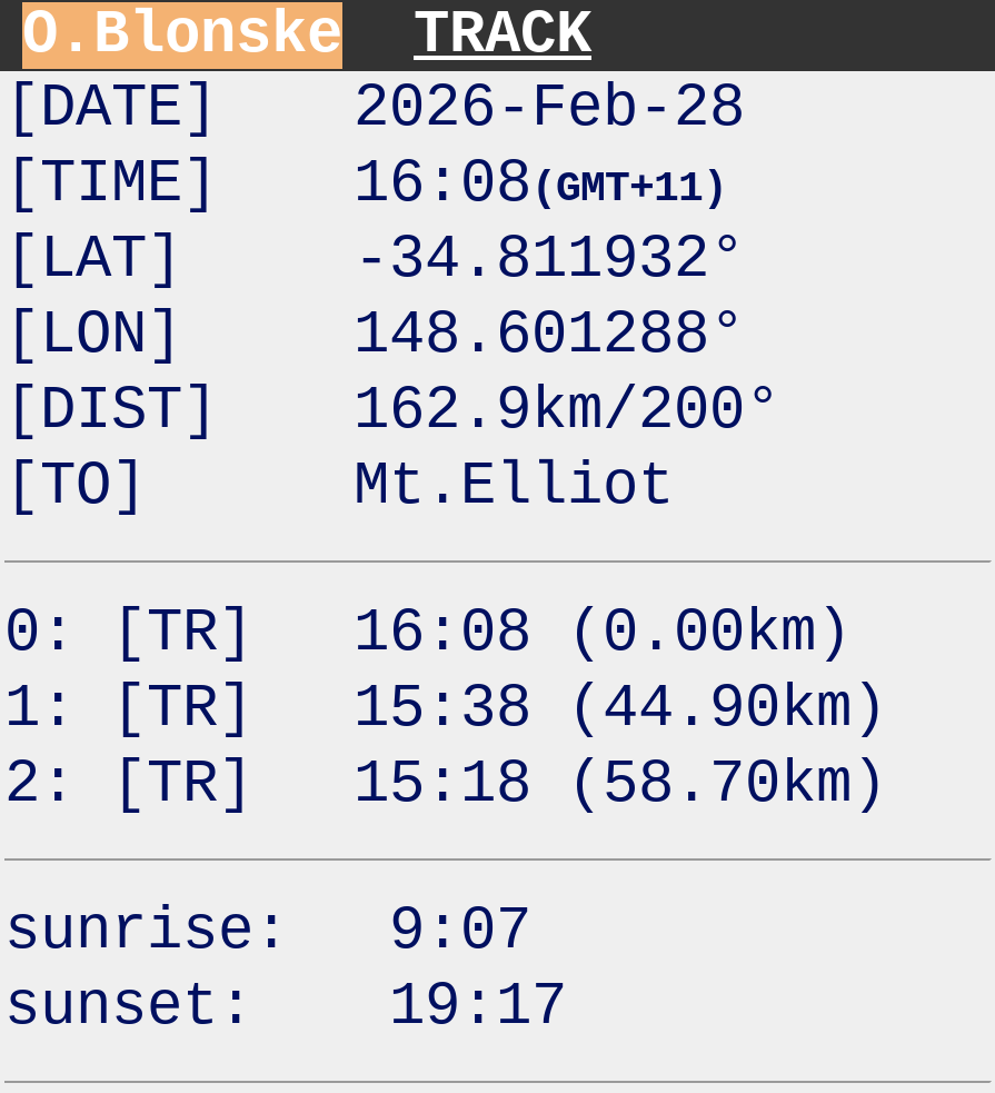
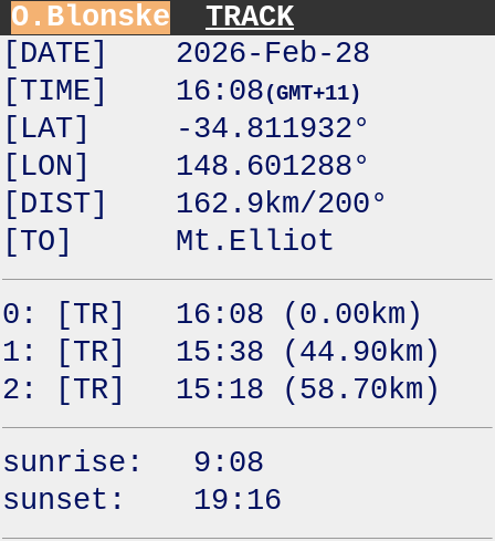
[4,898,531,965] sunrise: 9:07 -> [2,447,264,480] sunrise: 9:08
[4,974,567,1041] sunset: 19:17 -> [2,485,282,518] sunset: 19:16

